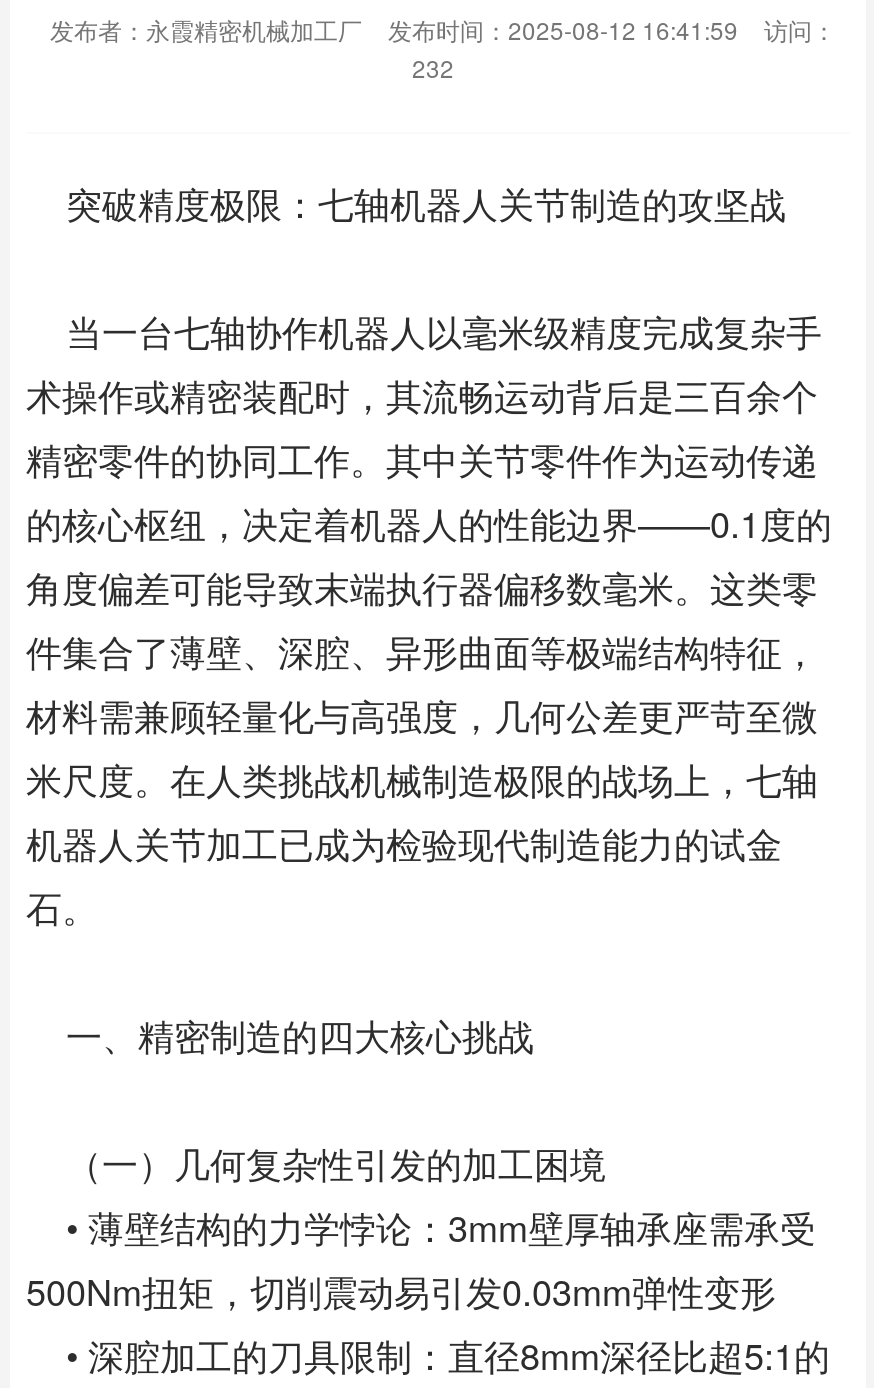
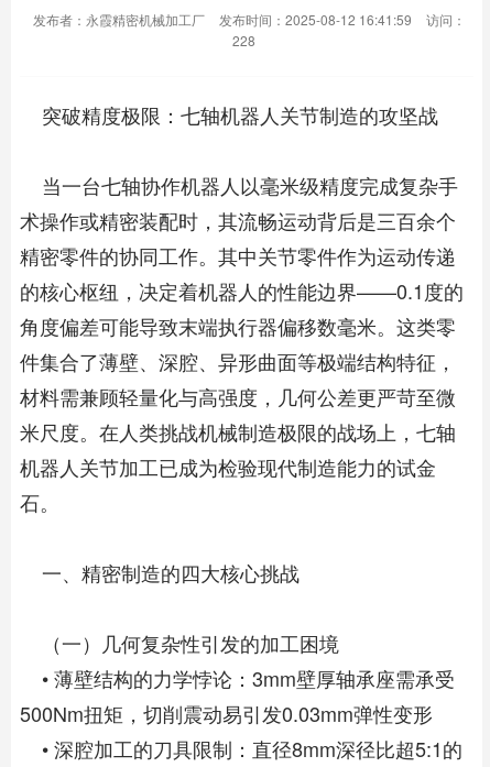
[412,50,454,84] 232 -> [232,31,255,50] 228

